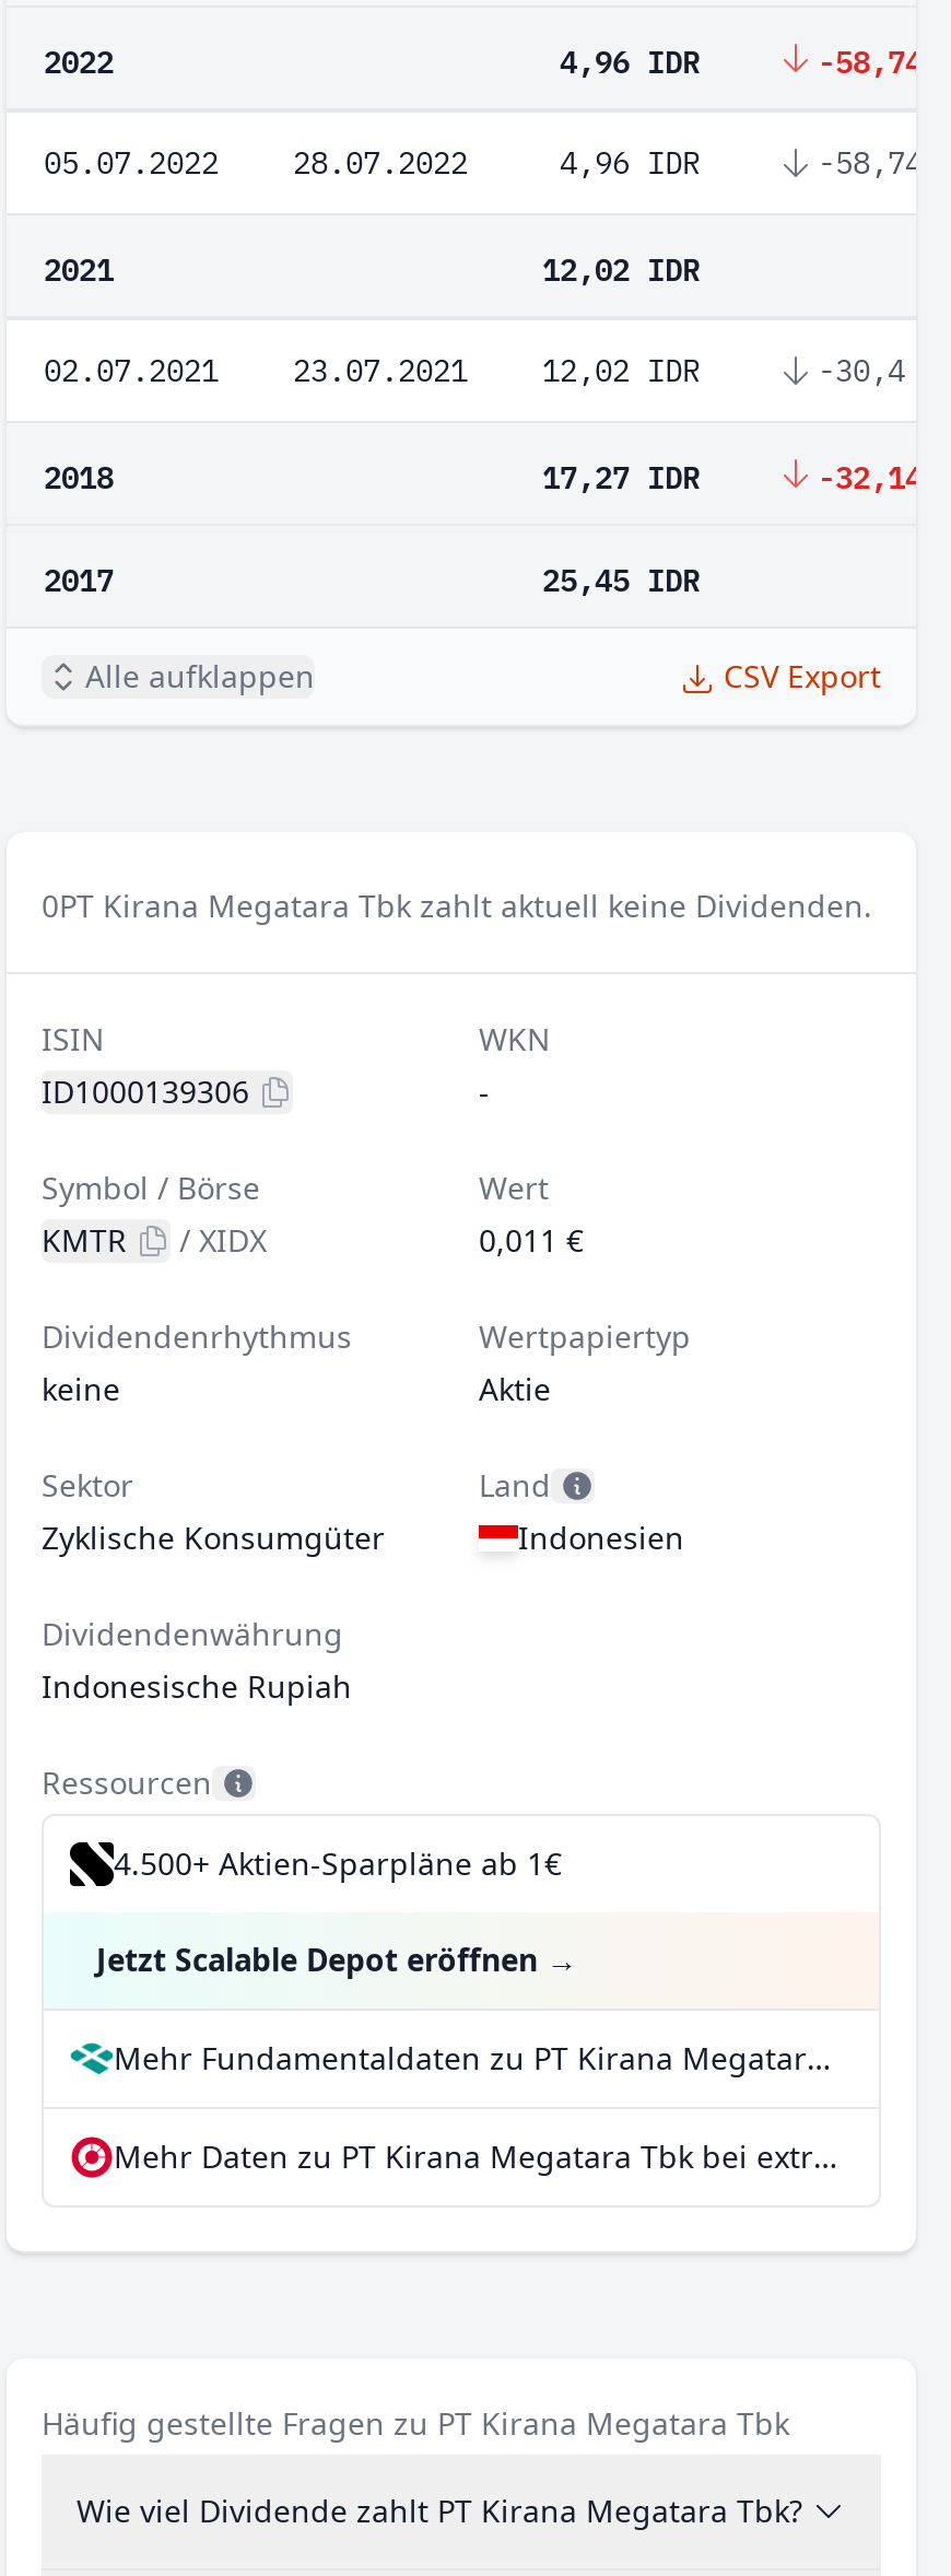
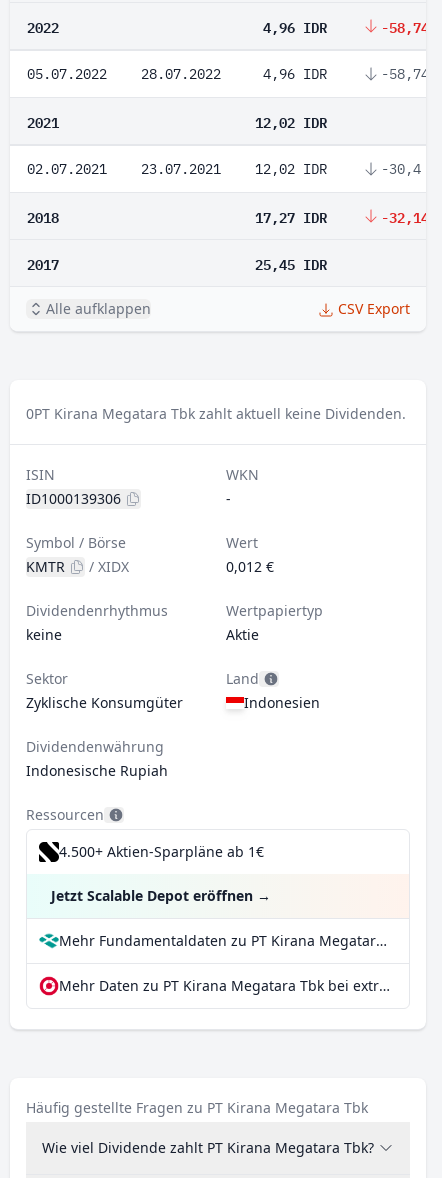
[479,1219,584,1261] 0,011 € -> [226,557,274,576] 0,012 €

